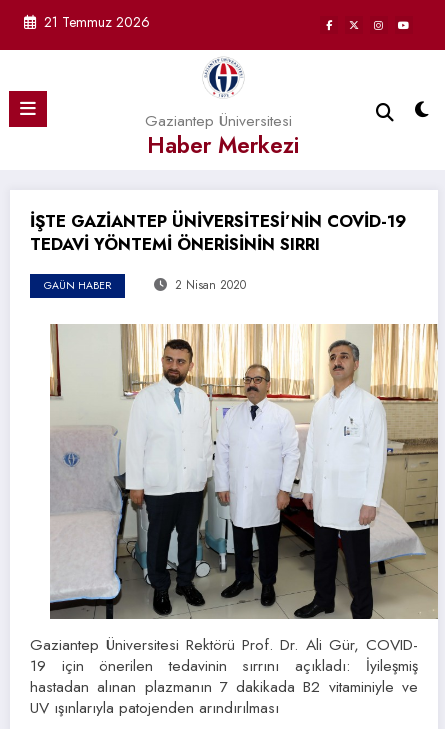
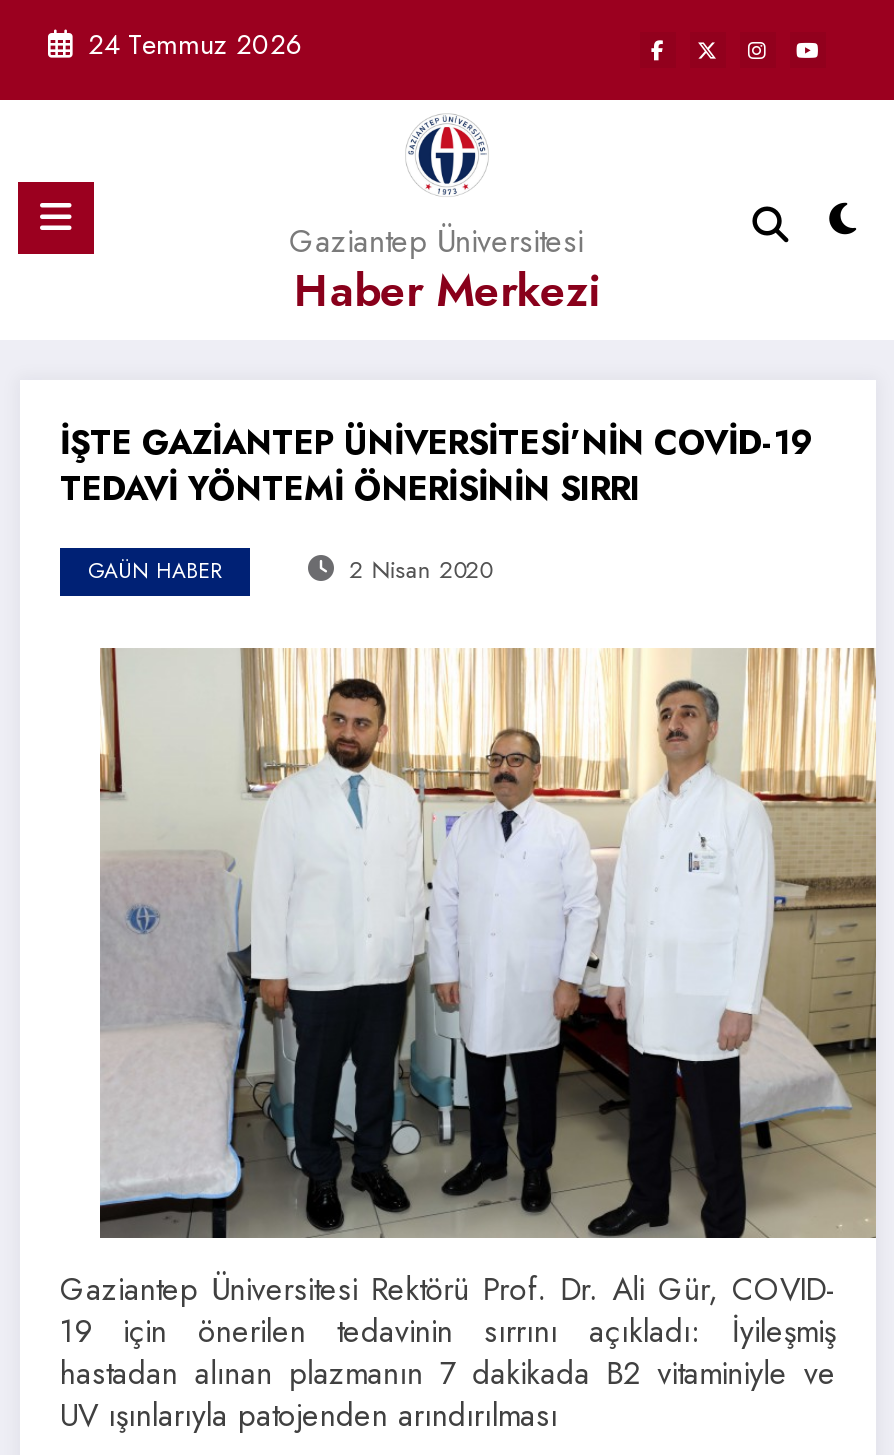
[44,12,150,32] 21 Temmuz 2026 -> [88,24,304,64] 24 Temmuz 2026

